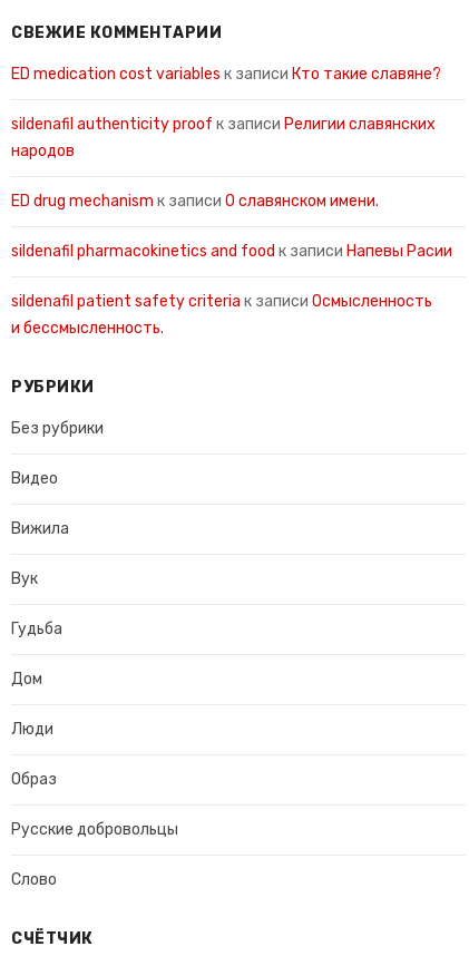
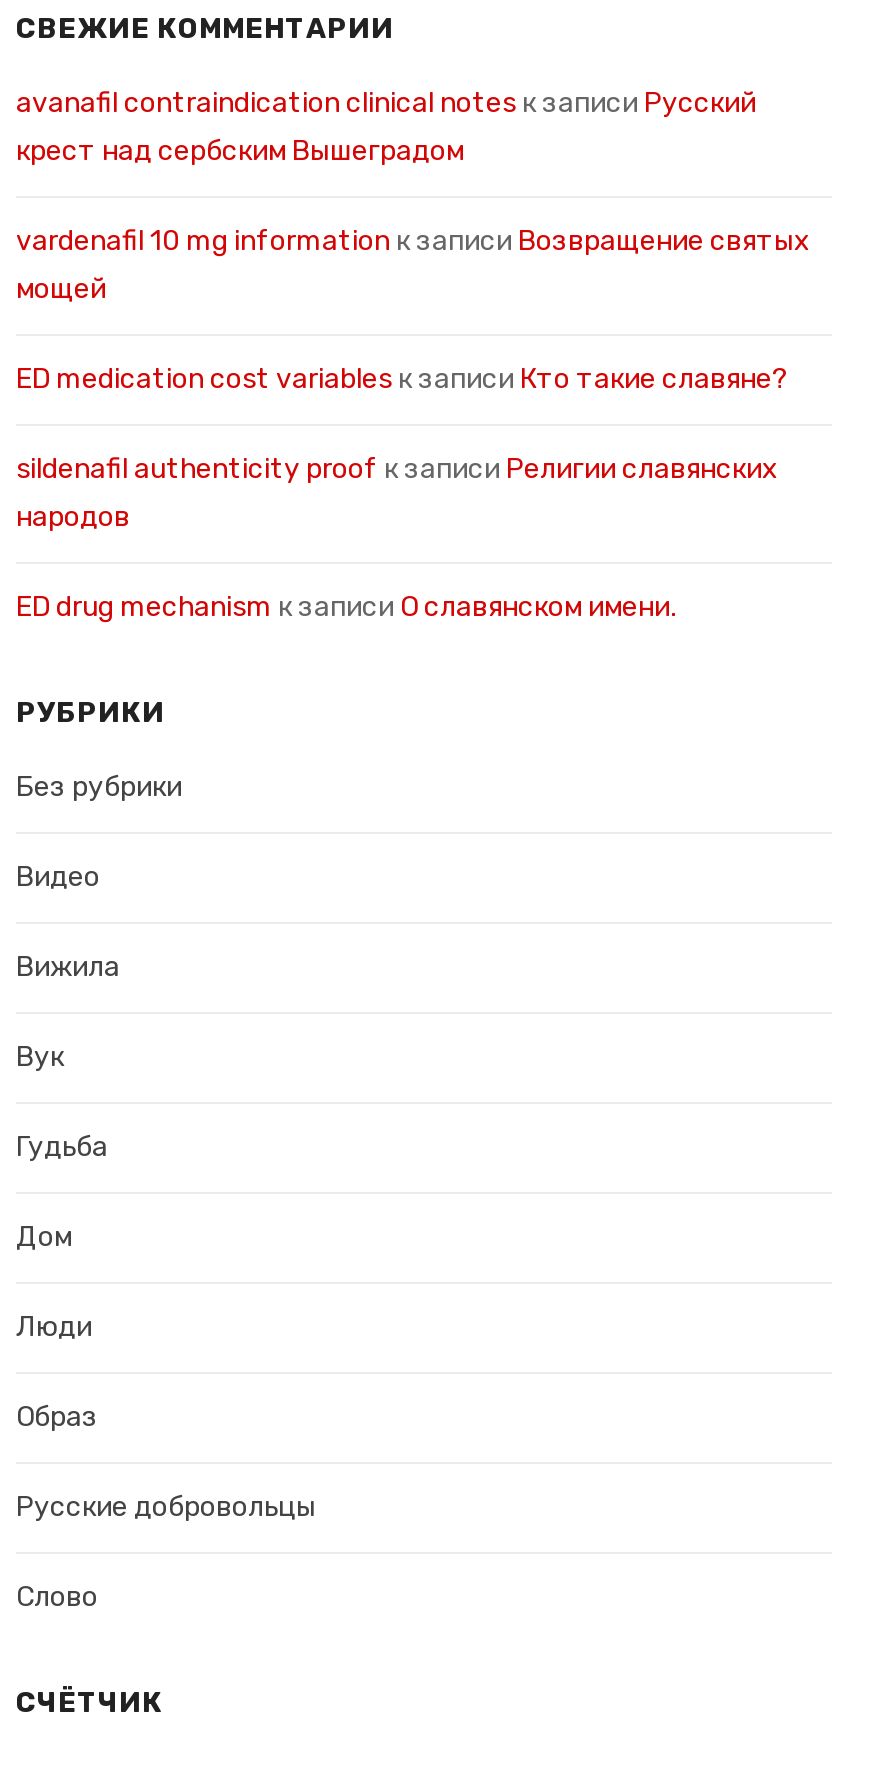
none -> [16,86,810,306] avanafil contraindication clinical notes к записи Русский | крест над сербским Вышеградом | vardenafil 10 mg information к записи Возвращение святых | мощей
moved [11,65,441,211] -> [16,362,788,624]: ED medication cost variables к записи Кто такие славяне? | sildenafil authenticity proof к записи Религии славянских | народов | ED drug mechanism к записи О славянском имени.
[11,242,452,338] sildenafil pharmacokinetics and food к записи Напевы Расии | sildenafil patient safety criteria к записи Осмысленность | и бессмысленность. -> none

